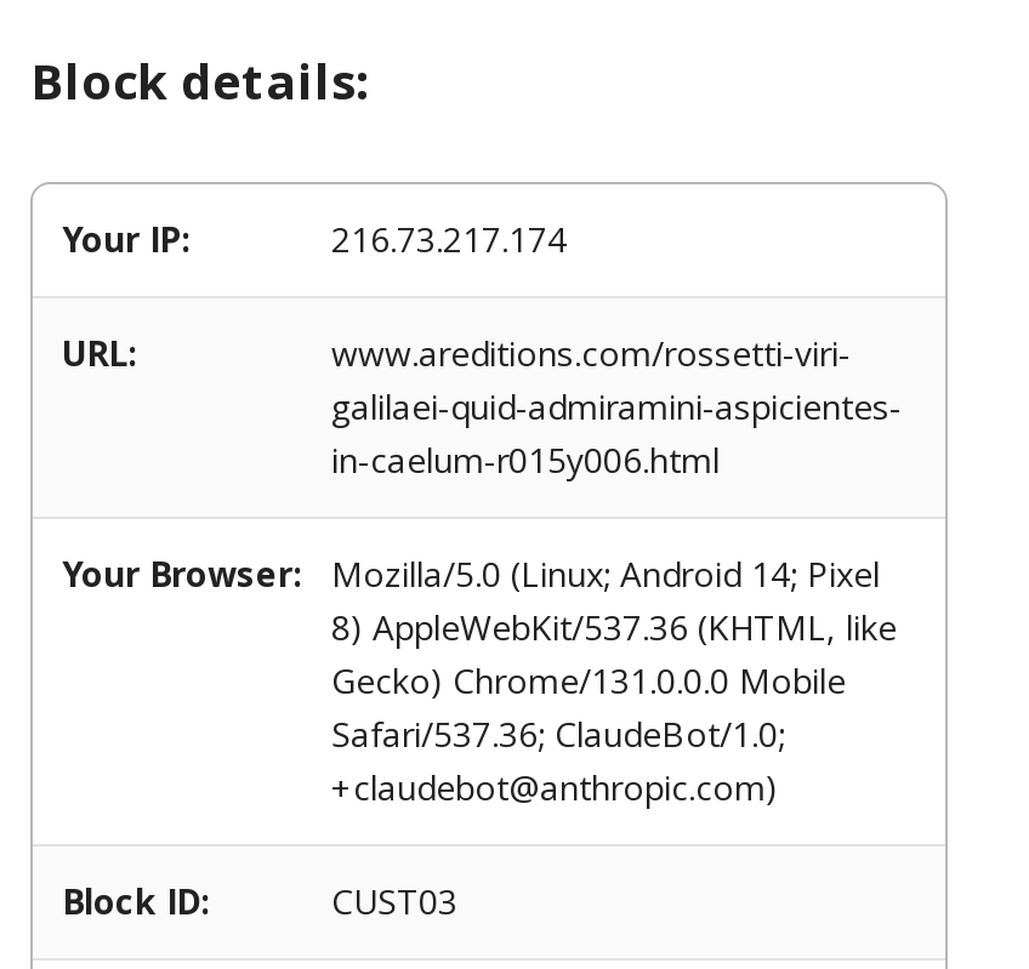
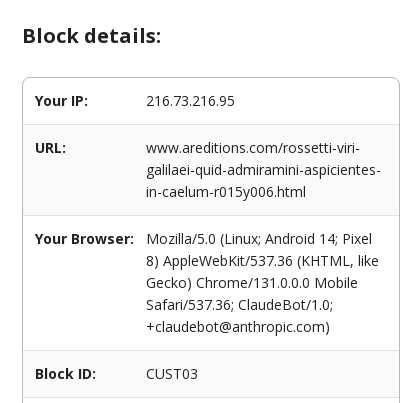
[331,216,567,262] 216.73.217.174 -> [146,91,235,110] 216.73.216.95

